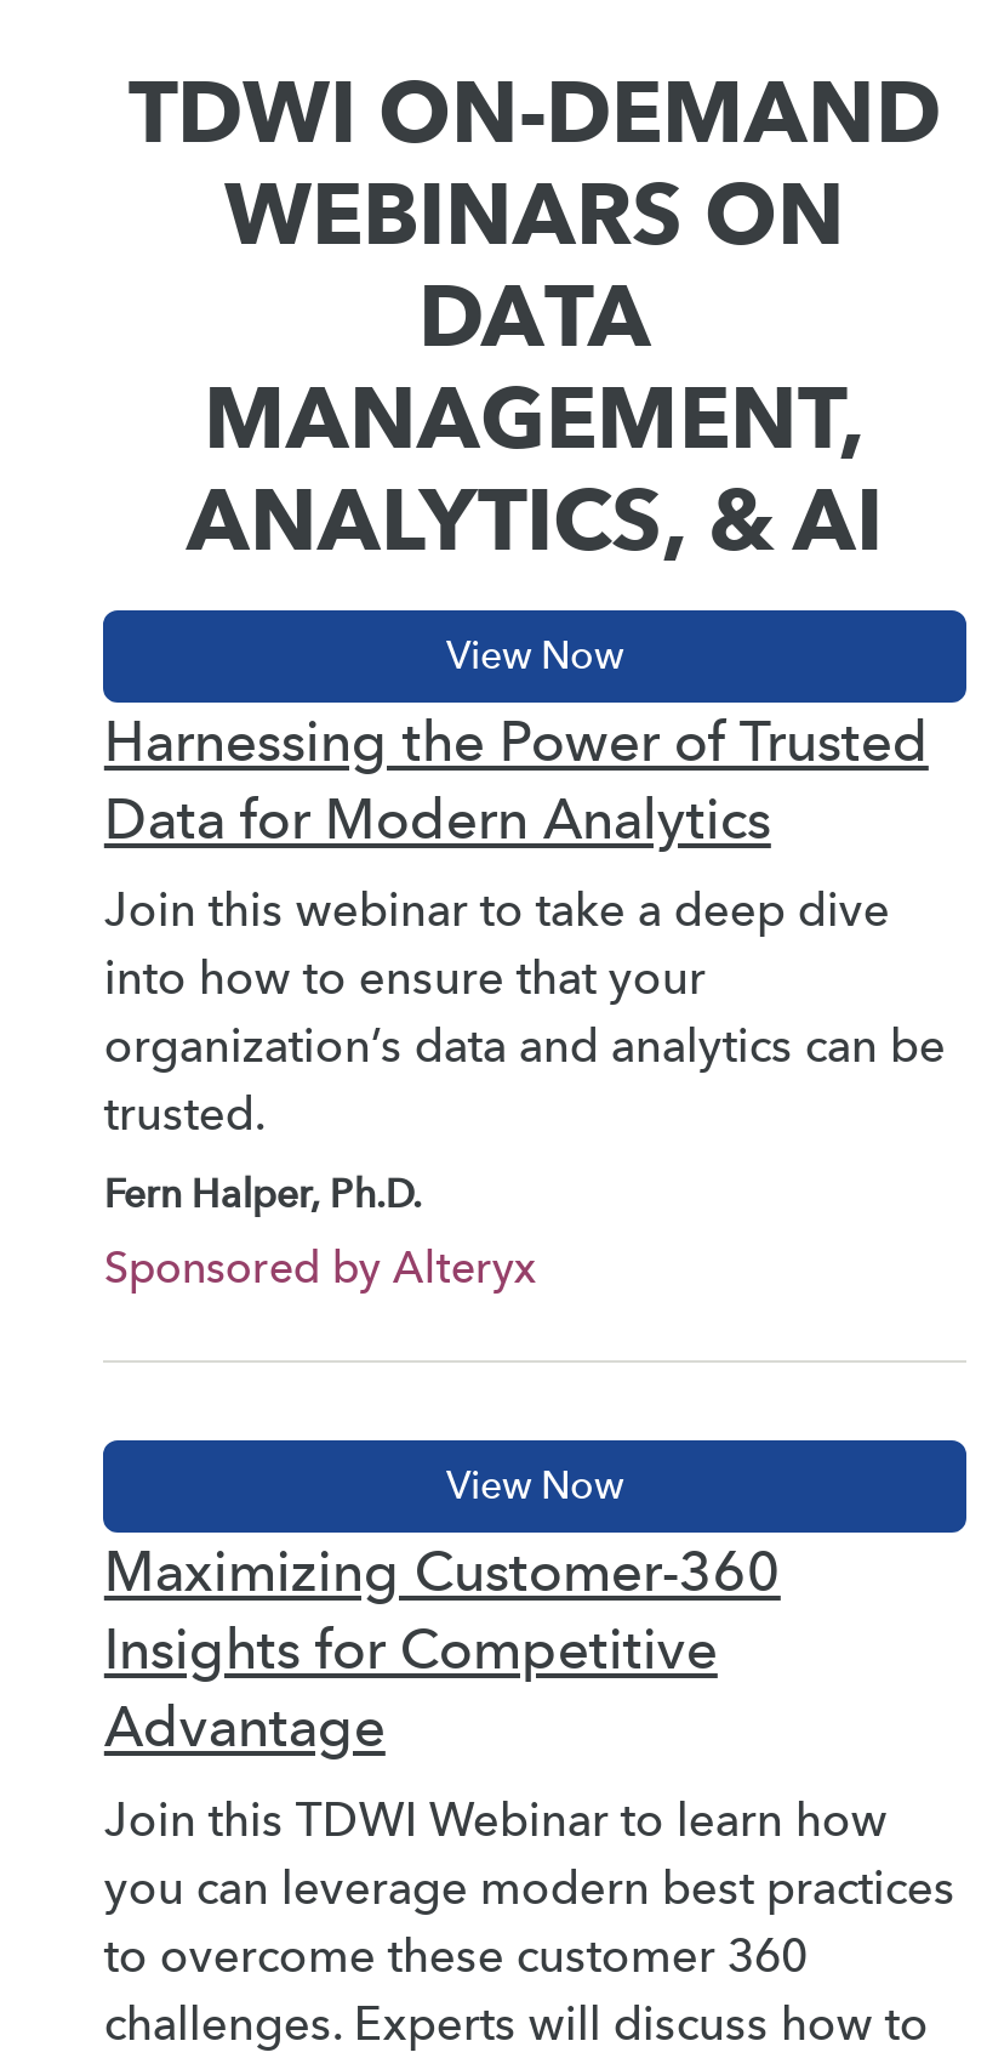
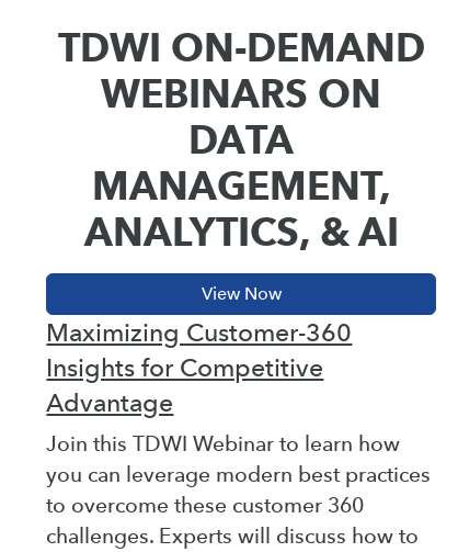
[104,707,946,1295] Harnessing the Power of Trusted | Data for Modern Analytics | Join this webinar to take a deep dive | into how to ensure that your | organization’s data and analytics can be | trusted. | Fern Halper, Ph.D. | Sponsored by Alteryx -> none

